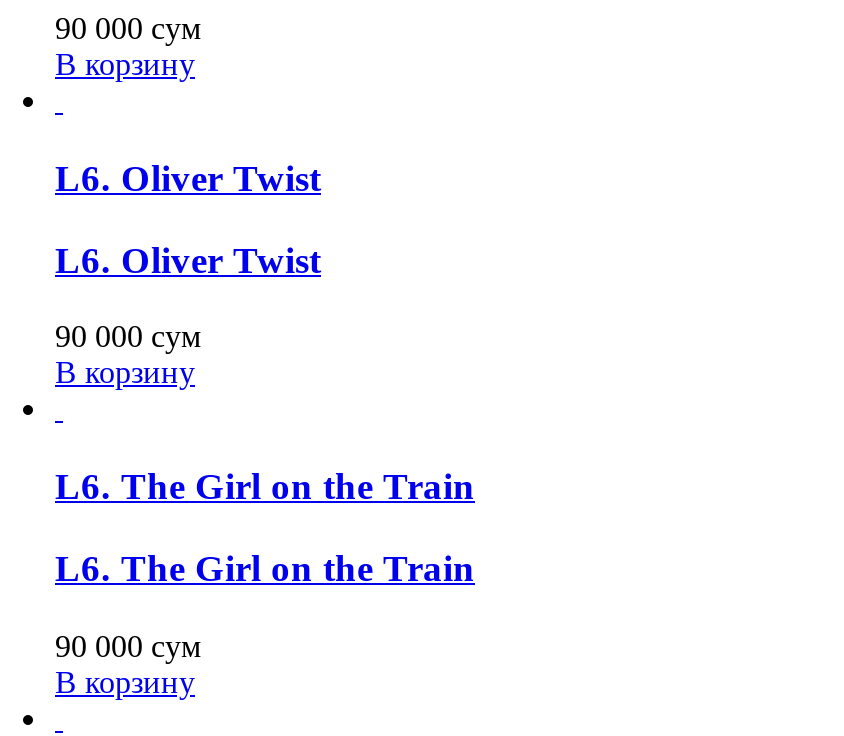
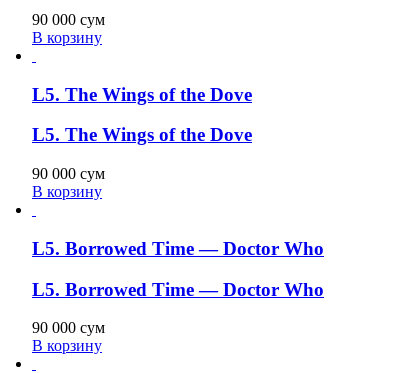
[55,157,321,199] L6. Oliver Twist -> [32,84,252,105] L5. The Wings of the Dove
[55,239,321,281] L6. Oliver Twist -> [32,124,252,145] L5. The Wings of the Dove
[55,466,475,508] L6. The Girl on the Train -> [32,238,324,259] L5. Borrowed Time — Doctor Who
[55,547,475,589] L6. The Girl on the Train -> [32,278,324,299] L5. Borrowed Time — Doctor Who

